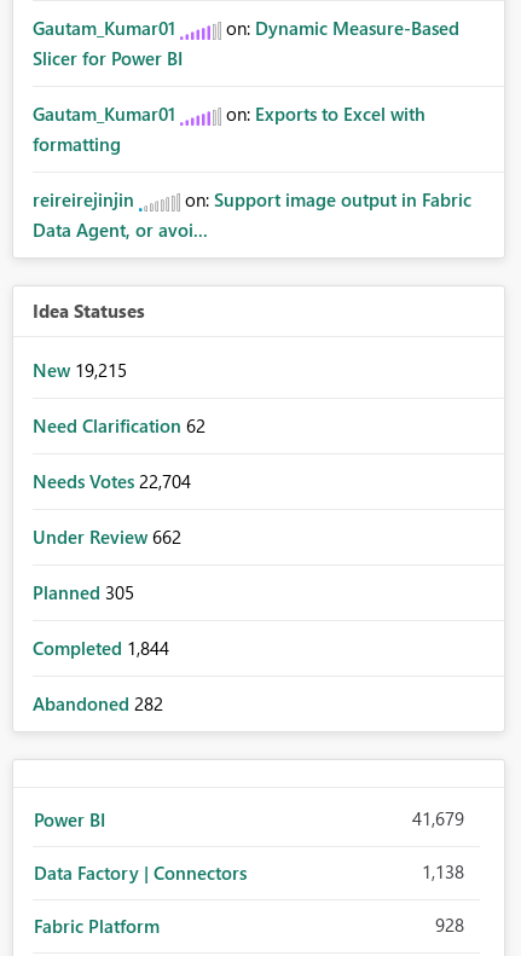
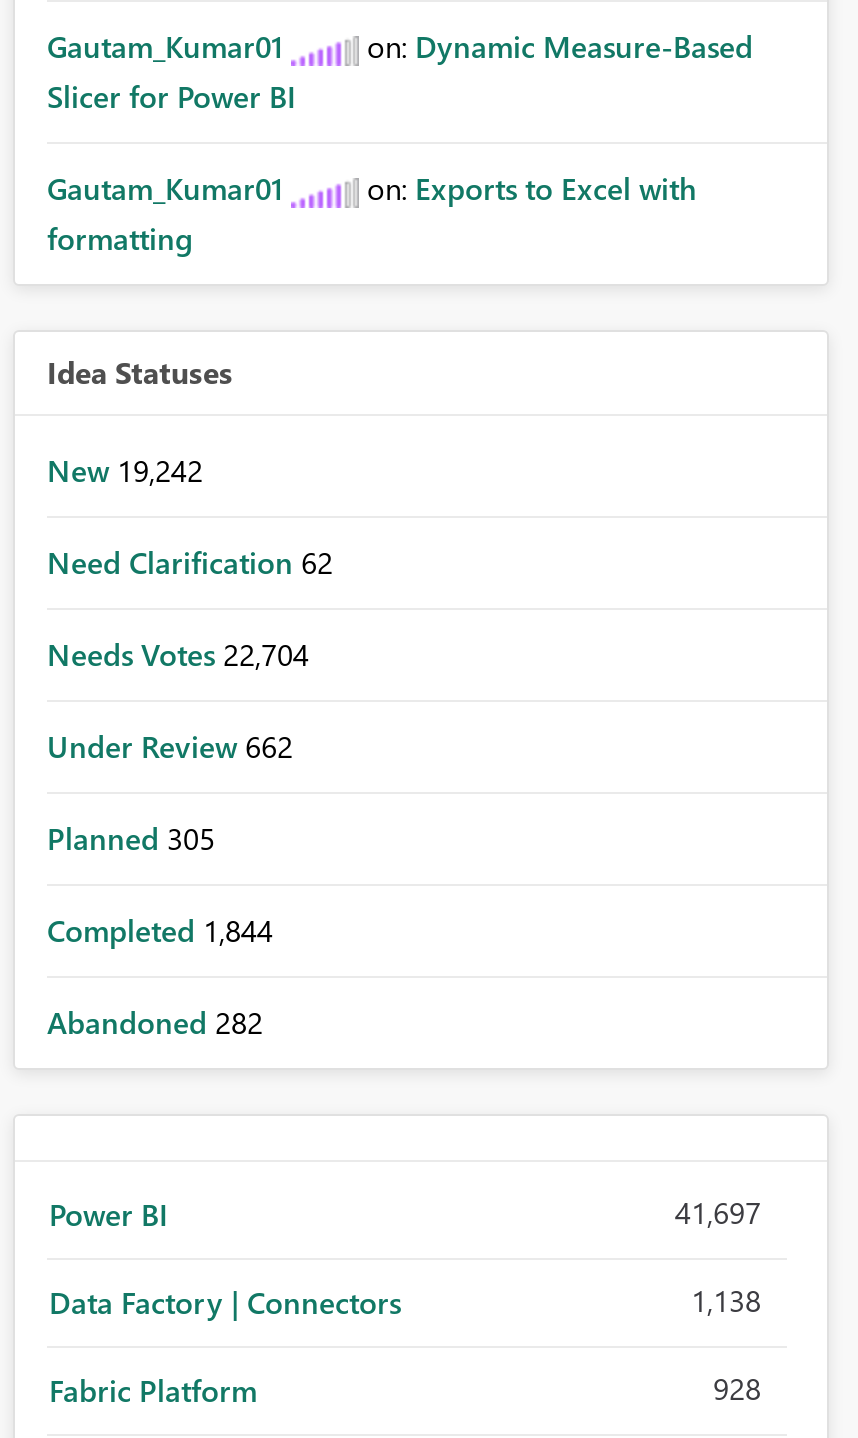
[33,187,471,241] reireirejinjin | on: Support image output in Fabric | Data Agent, or avoi... -> none
[33,358,127,382] New 19,215 -> [47,450,203,490] New 19,242
[412,806,464,830] 41,679 -> [675,1192,761,1232] 41,697

